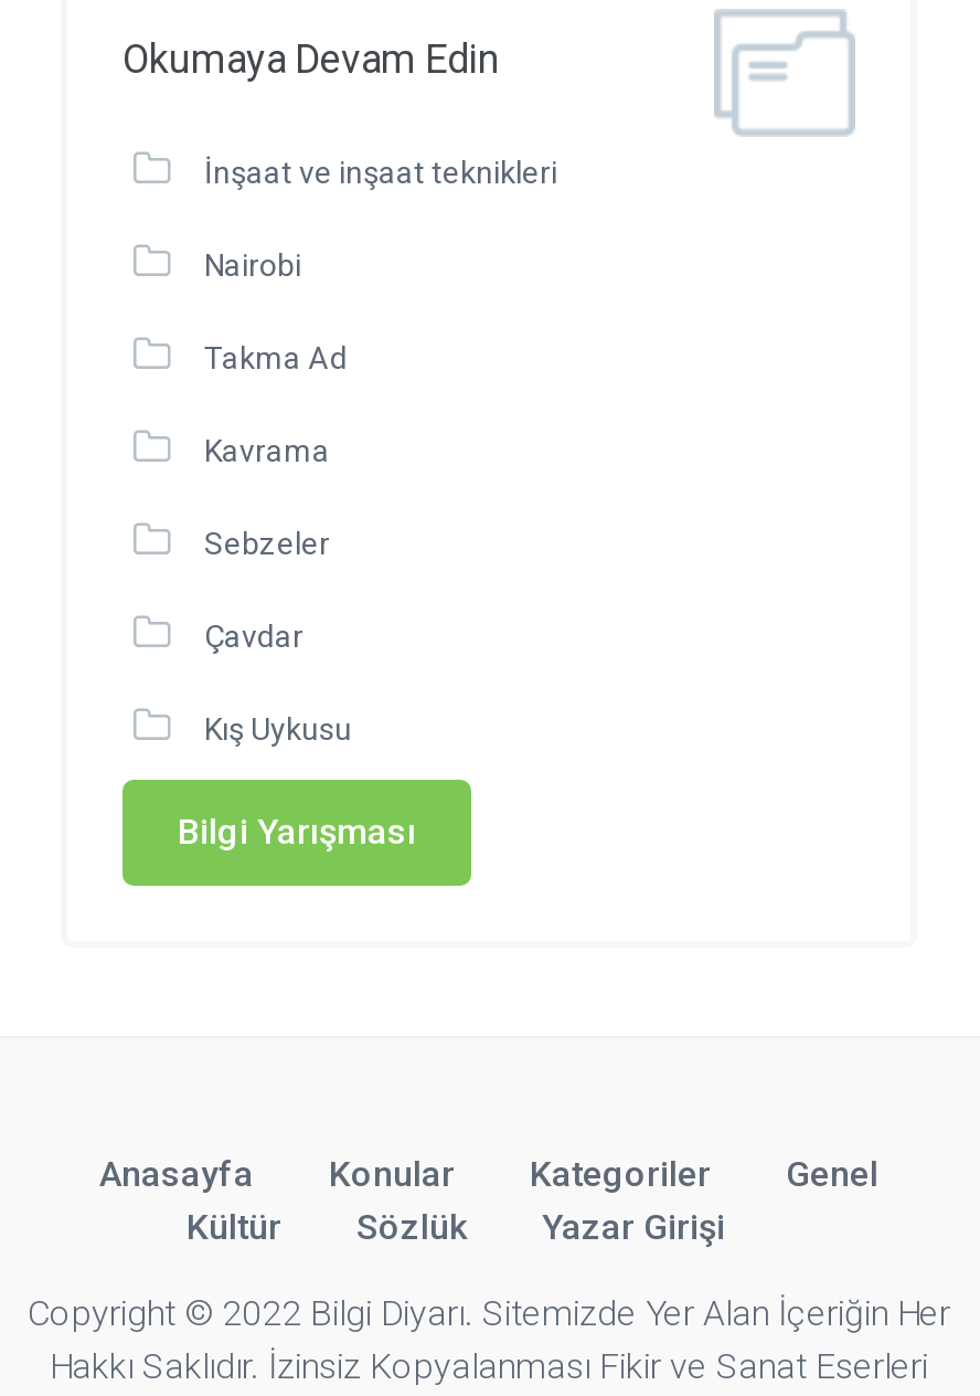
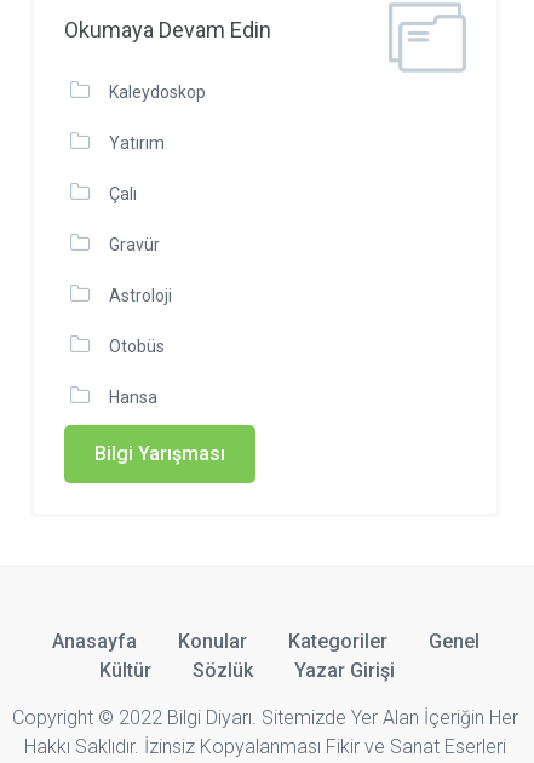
[204,155,557,190] İnşaat ve inşaat teknikleri -> [109,82,206,102] Kaleydoskop
[204,247,301,283] Nairobi -> [109,133,165,153] Yatırım
[204,340,348,376] Takma Ad -> [109,184,137,203] Çalı
[204,433,330,468] Kavrama -> [109,235,160,254] Gravür
[204,526,330,561] Sebzeler -> [109,286,172,305] Astroloji
[204,618,303,654] Çavdar -> [109,337,165,356] Otobüs
[204,711,352,747] Kış Uykusu -> [109,388,157,407] Hansa

